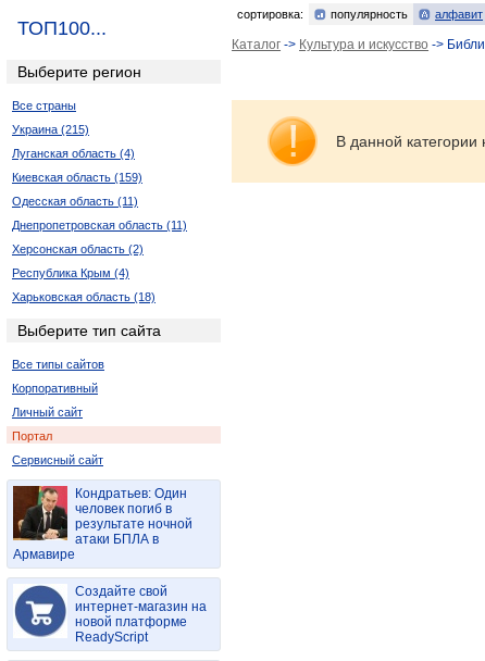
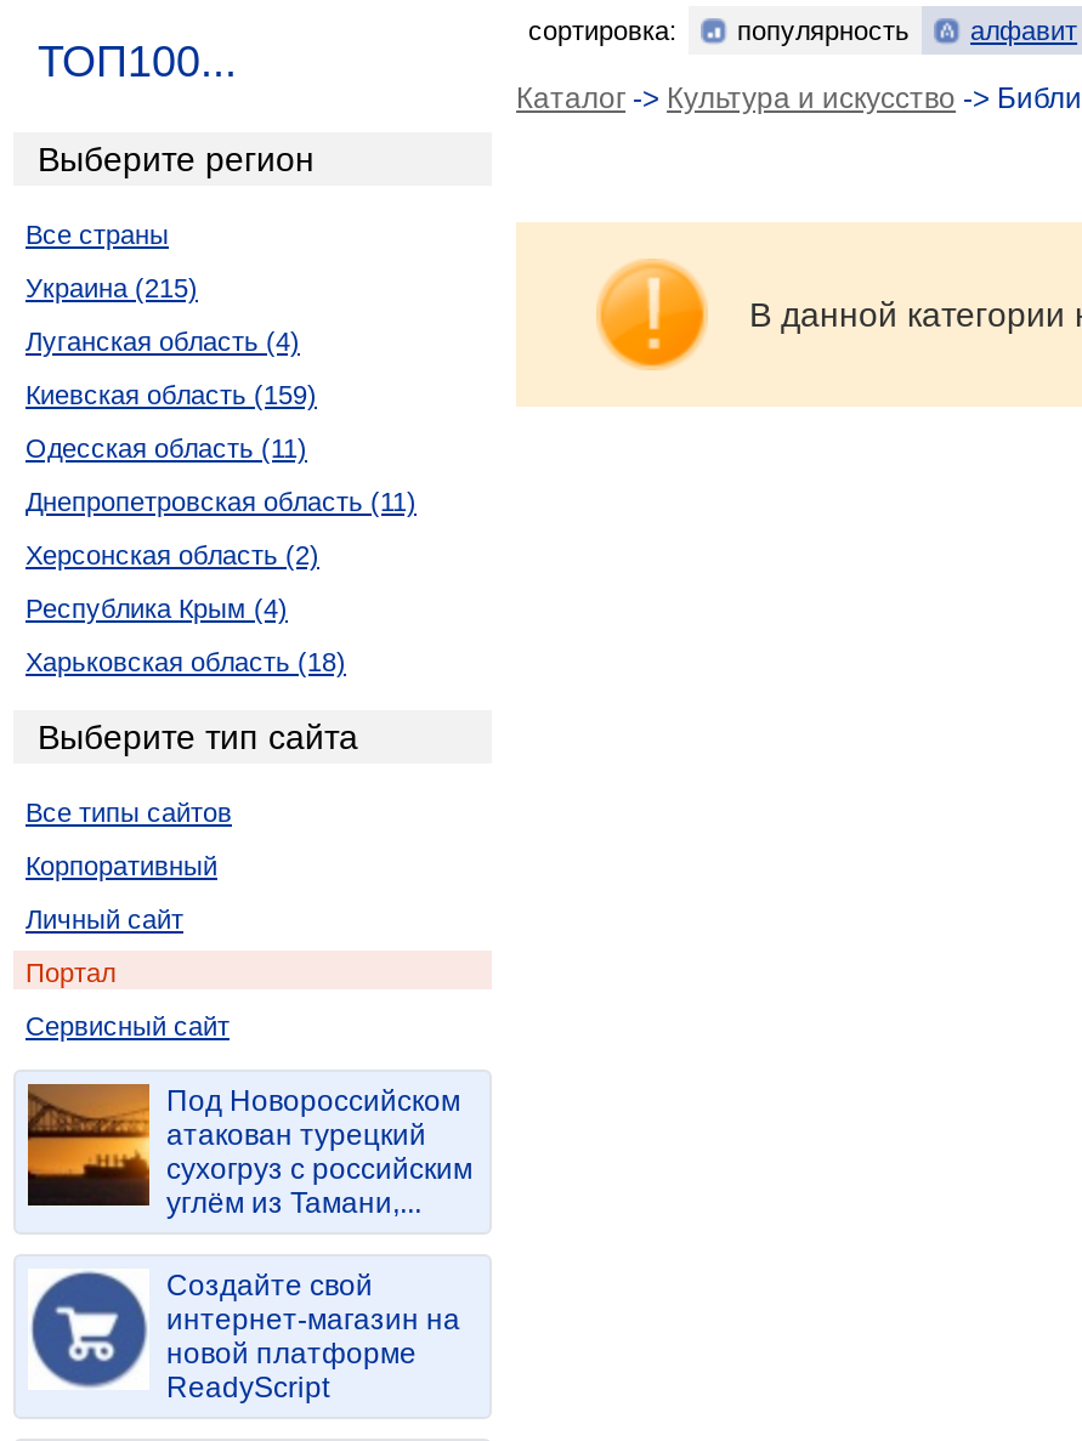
[13,485,192,562] [image] | Кондратьев: Один | человек погиб в | результате ночной | атаки БПЛА в | Армавире -> [26,1082,472,1220] [image] | Под Новороссийском | атакован турецкий | сухогруз с российским | углём из Тамани,...

